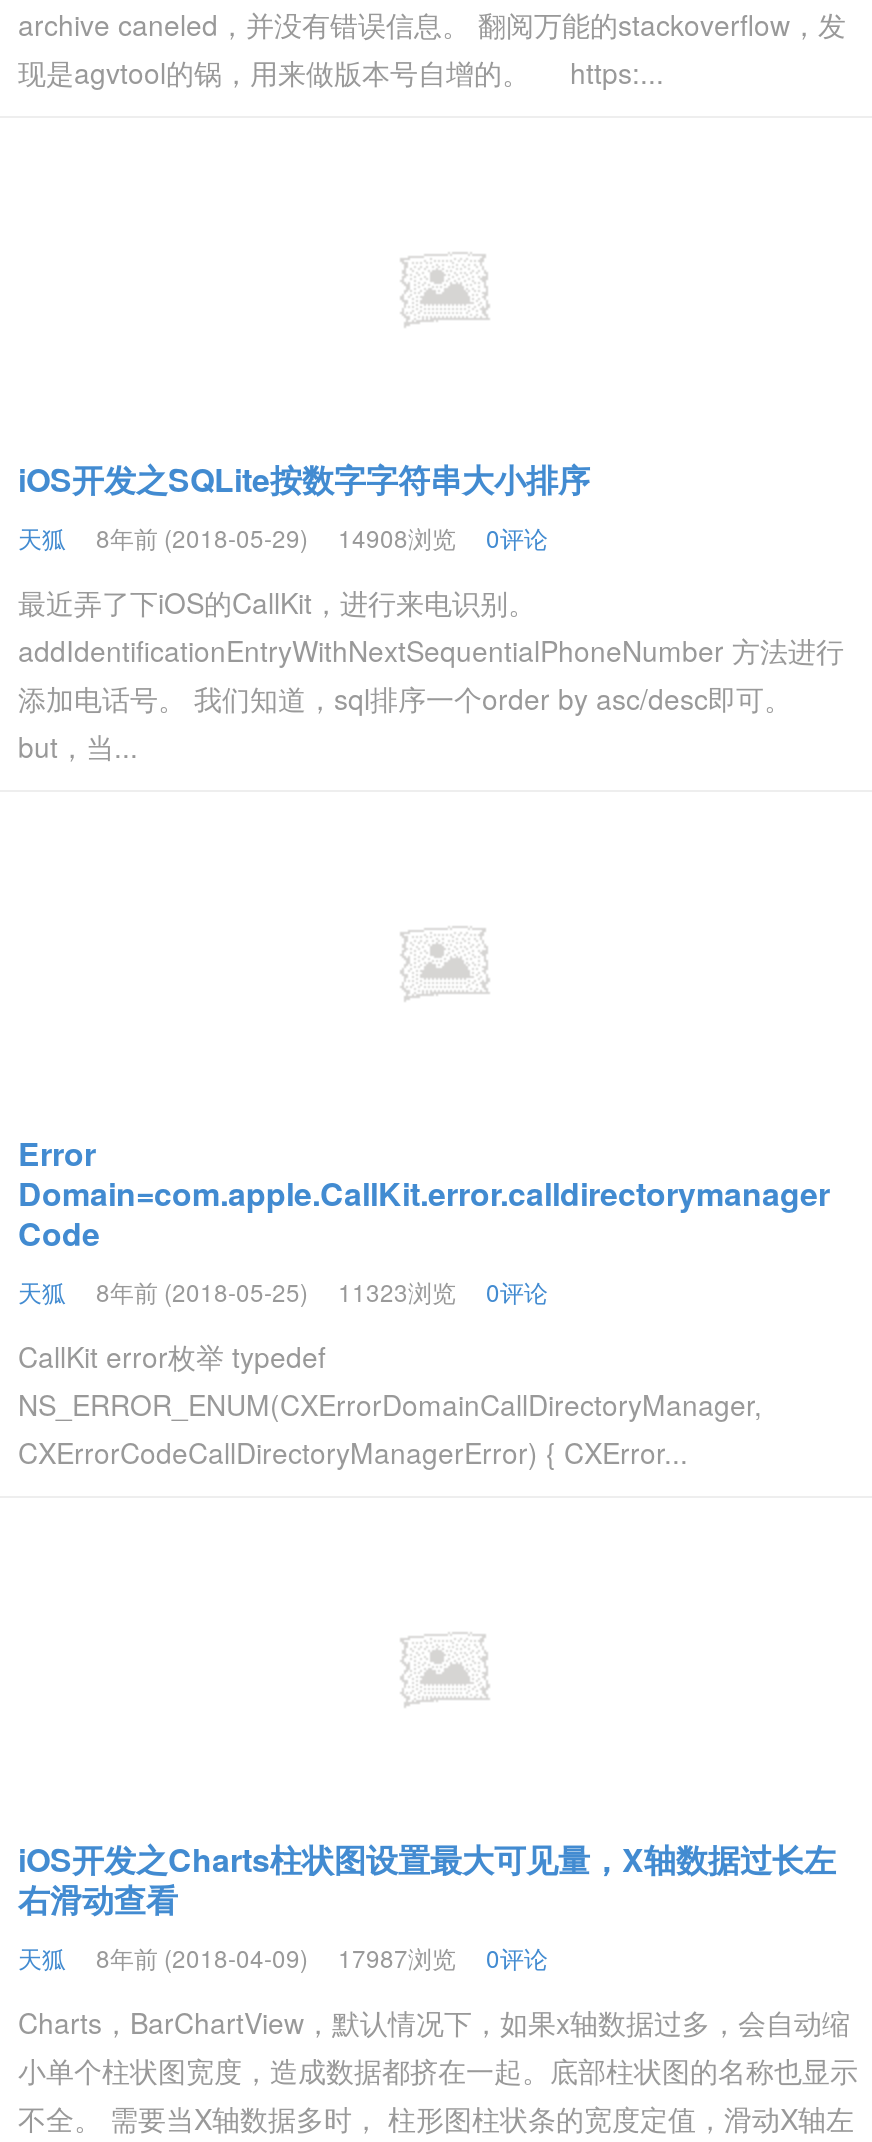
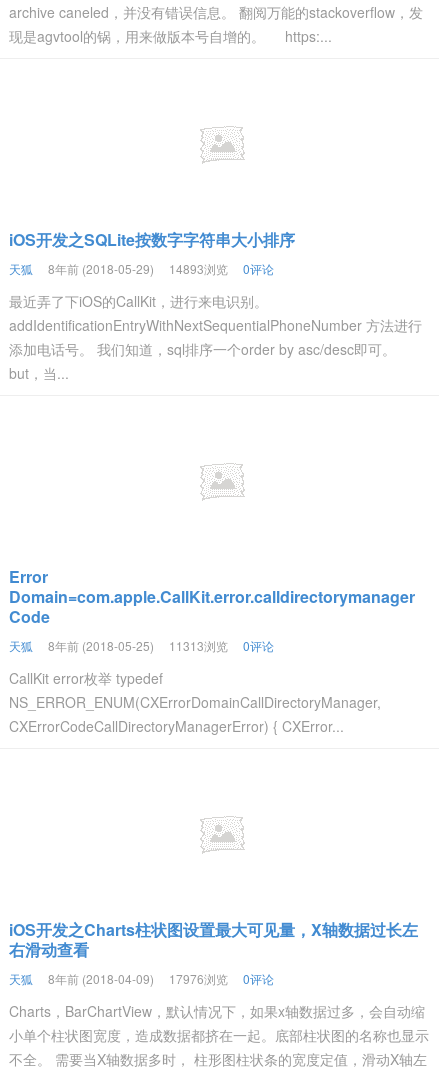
[18,520,548,554] 天狐 8年前 (2018-05-29) 14908浏览 0评论 -> [9,260,274,277] 天狐 8年前 (2018-05-29) 14893浏览 0评论
[18,1274,548,1308] 天狐 8年前 (2018-05-25) 11323浏览 0评论 -> [9,637,274,654] 天狐 8年前 (2018-05-25) 11313浏览 0评论
[18,1940,548,1974] 天狐 8年前 (2018-04-09) 17987浏览 0评论 -> [9,970,274,987] 天狐 8年前 (2018-04-09) 17976浏览 0评论

